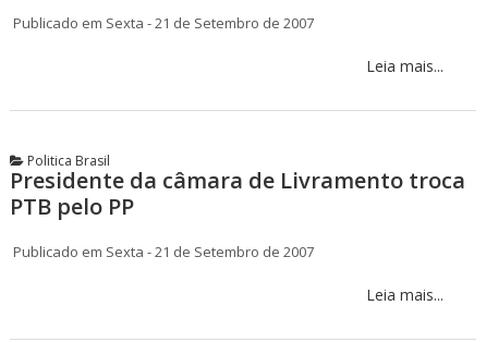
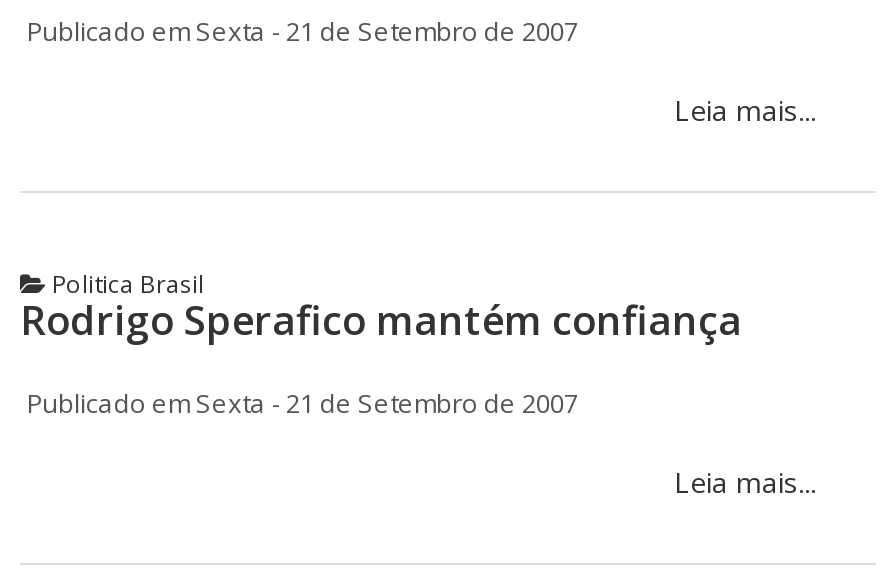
[10,166,465,221] Presidente da câmara de Livramento troca | PTB pelo PP -> [20,293,742,347] Rodrigo Sperafico mantém confiança

